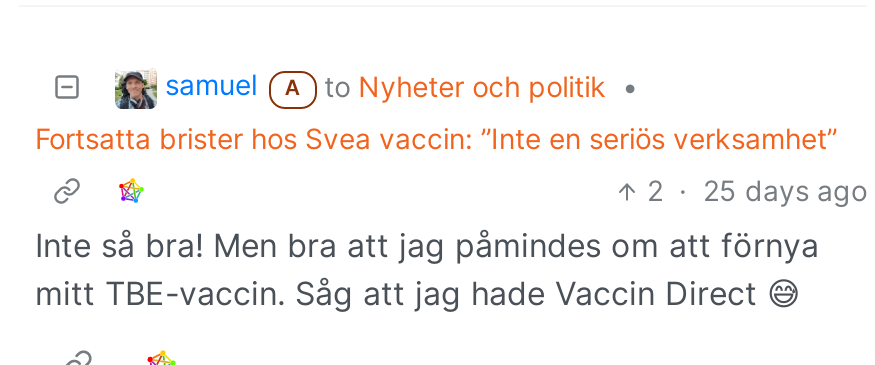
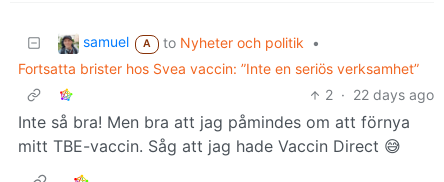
[647,173,867,207] 2 · 25 days ago -> [325,86,434,103] 2 · 22 days ago

